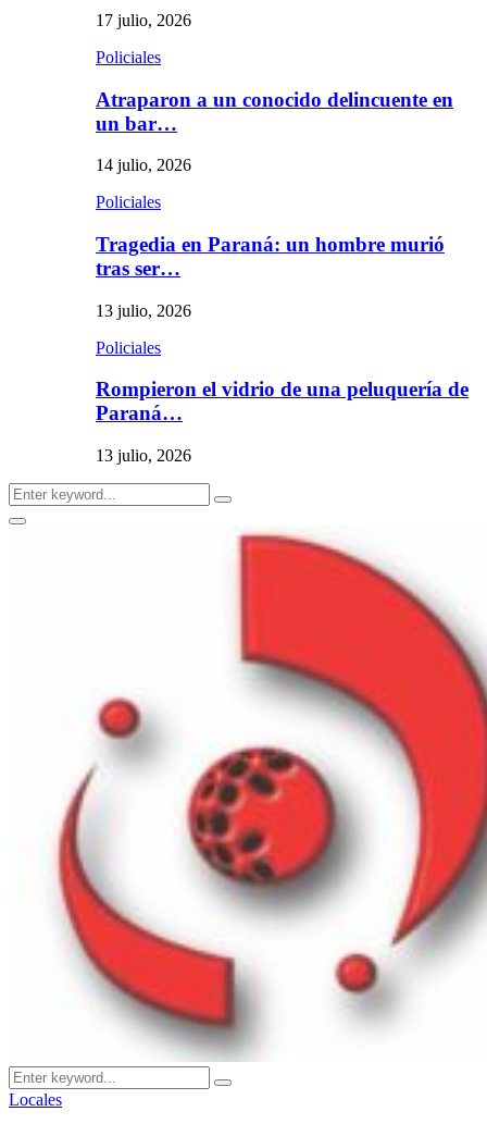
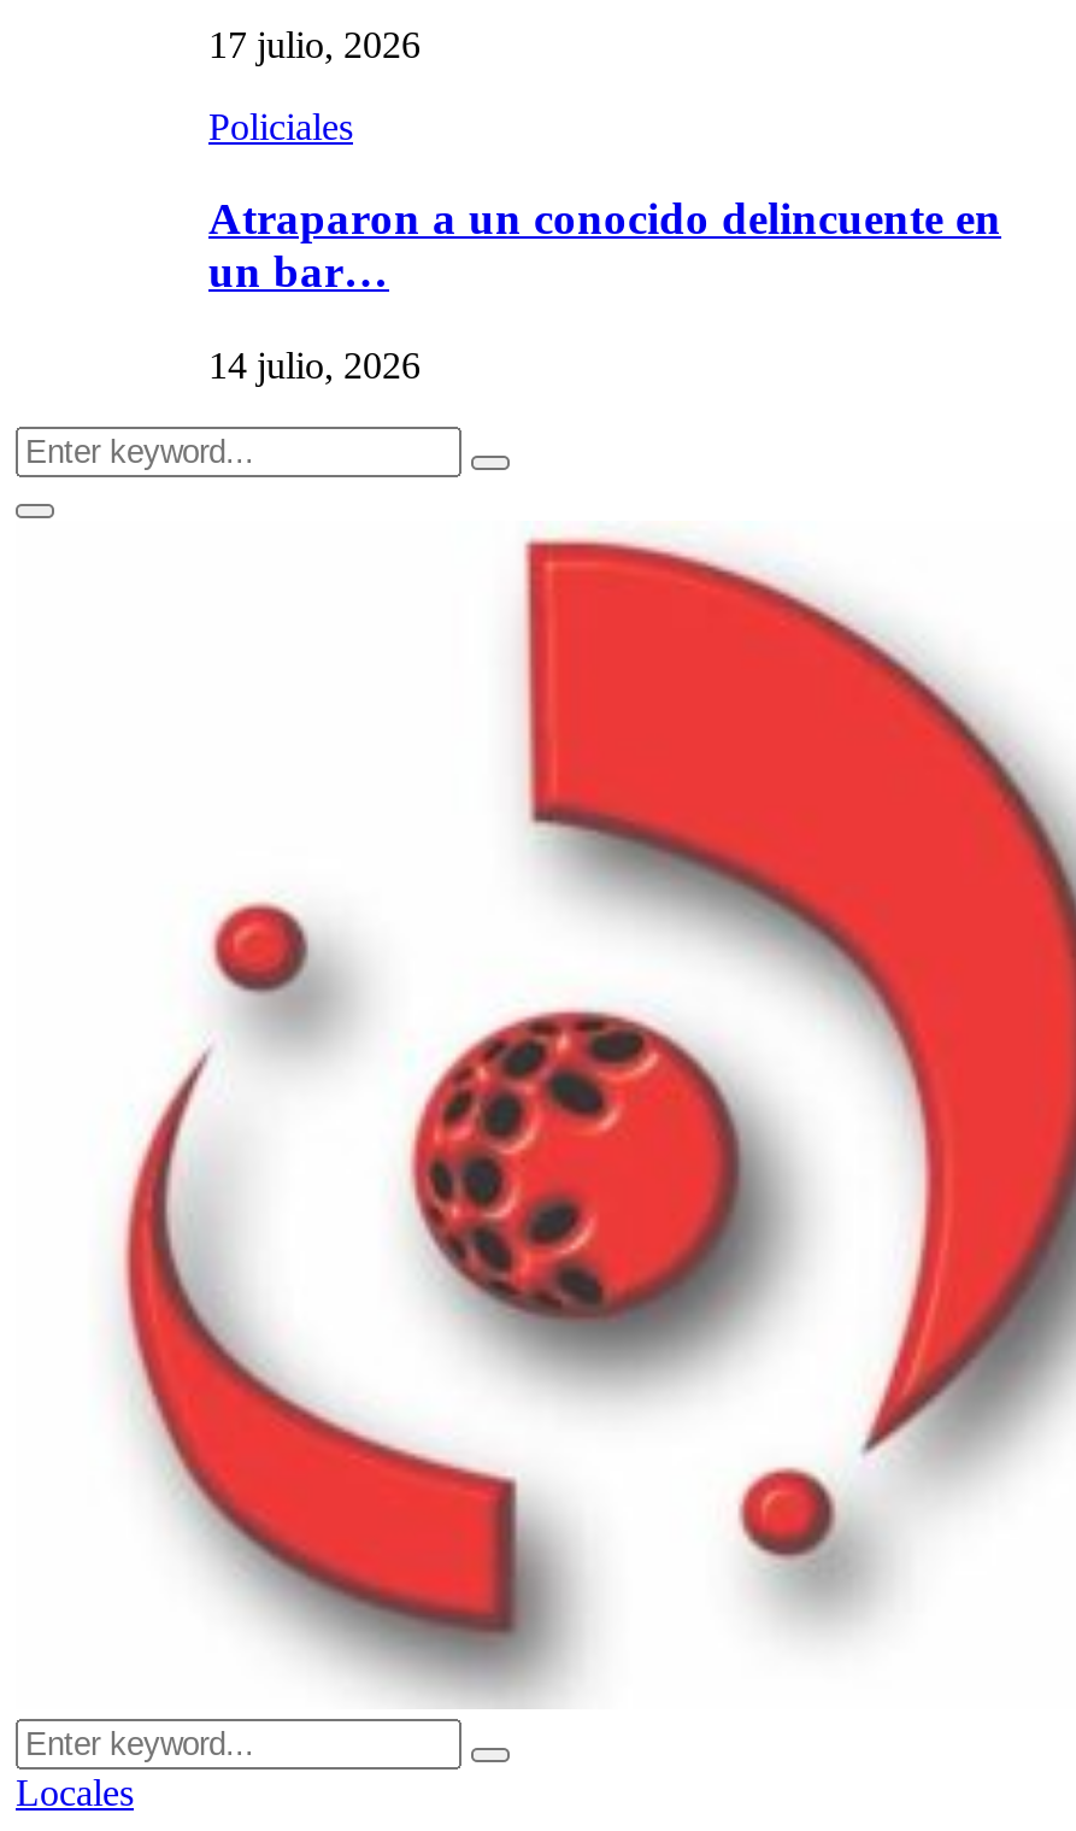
[96,193,469,465] Policiales | Tragedia en Paraná: un hombre murió | tras ser… | 13 julio, 2026 | Policiales | Rompieron el vidrio de una peluquería de | Paraná… | 13 julio, 2026 -> none

